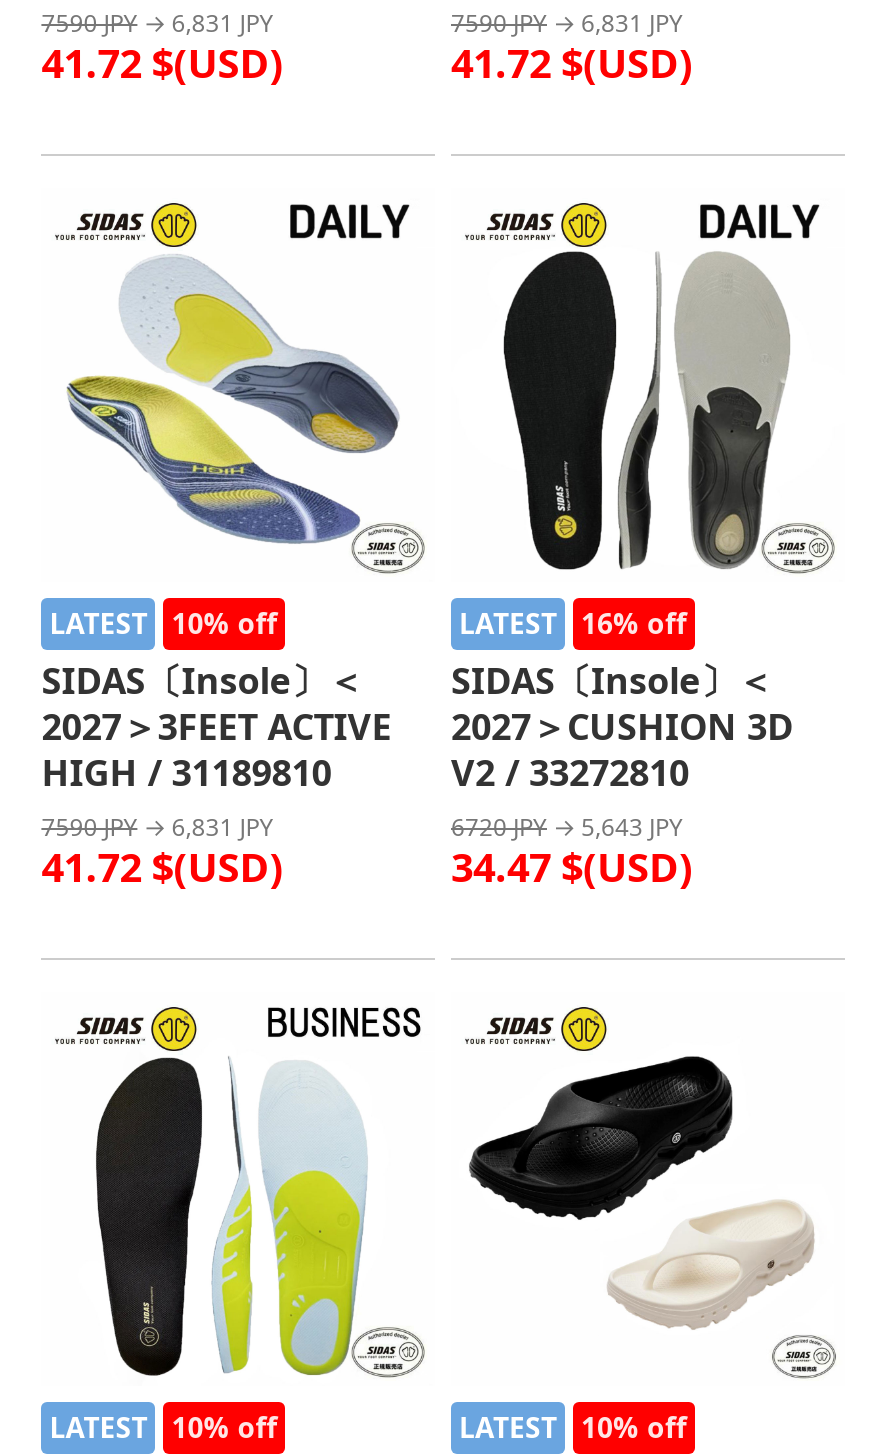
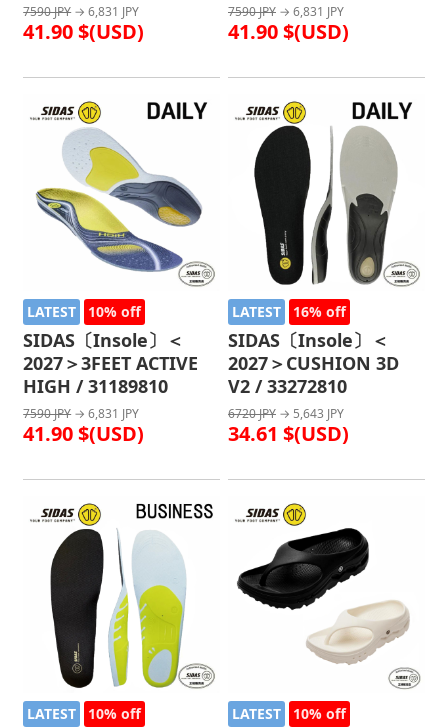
[41,37,283,91] 41.72 $(USD) -> [23,18,144,45] 41.90 $(USD)
[451,37,693,91] 41.72 $(USD) -> [228,18,349,45] 41.90 $(USD)
[41,840,283,894] 41.72 $(USD) -> [23,420,144,447] 41.90 $(USD)
[451,840,693,894] 34.47 $(USD) -> [228,420,349,447] 34.61 $(USD)

